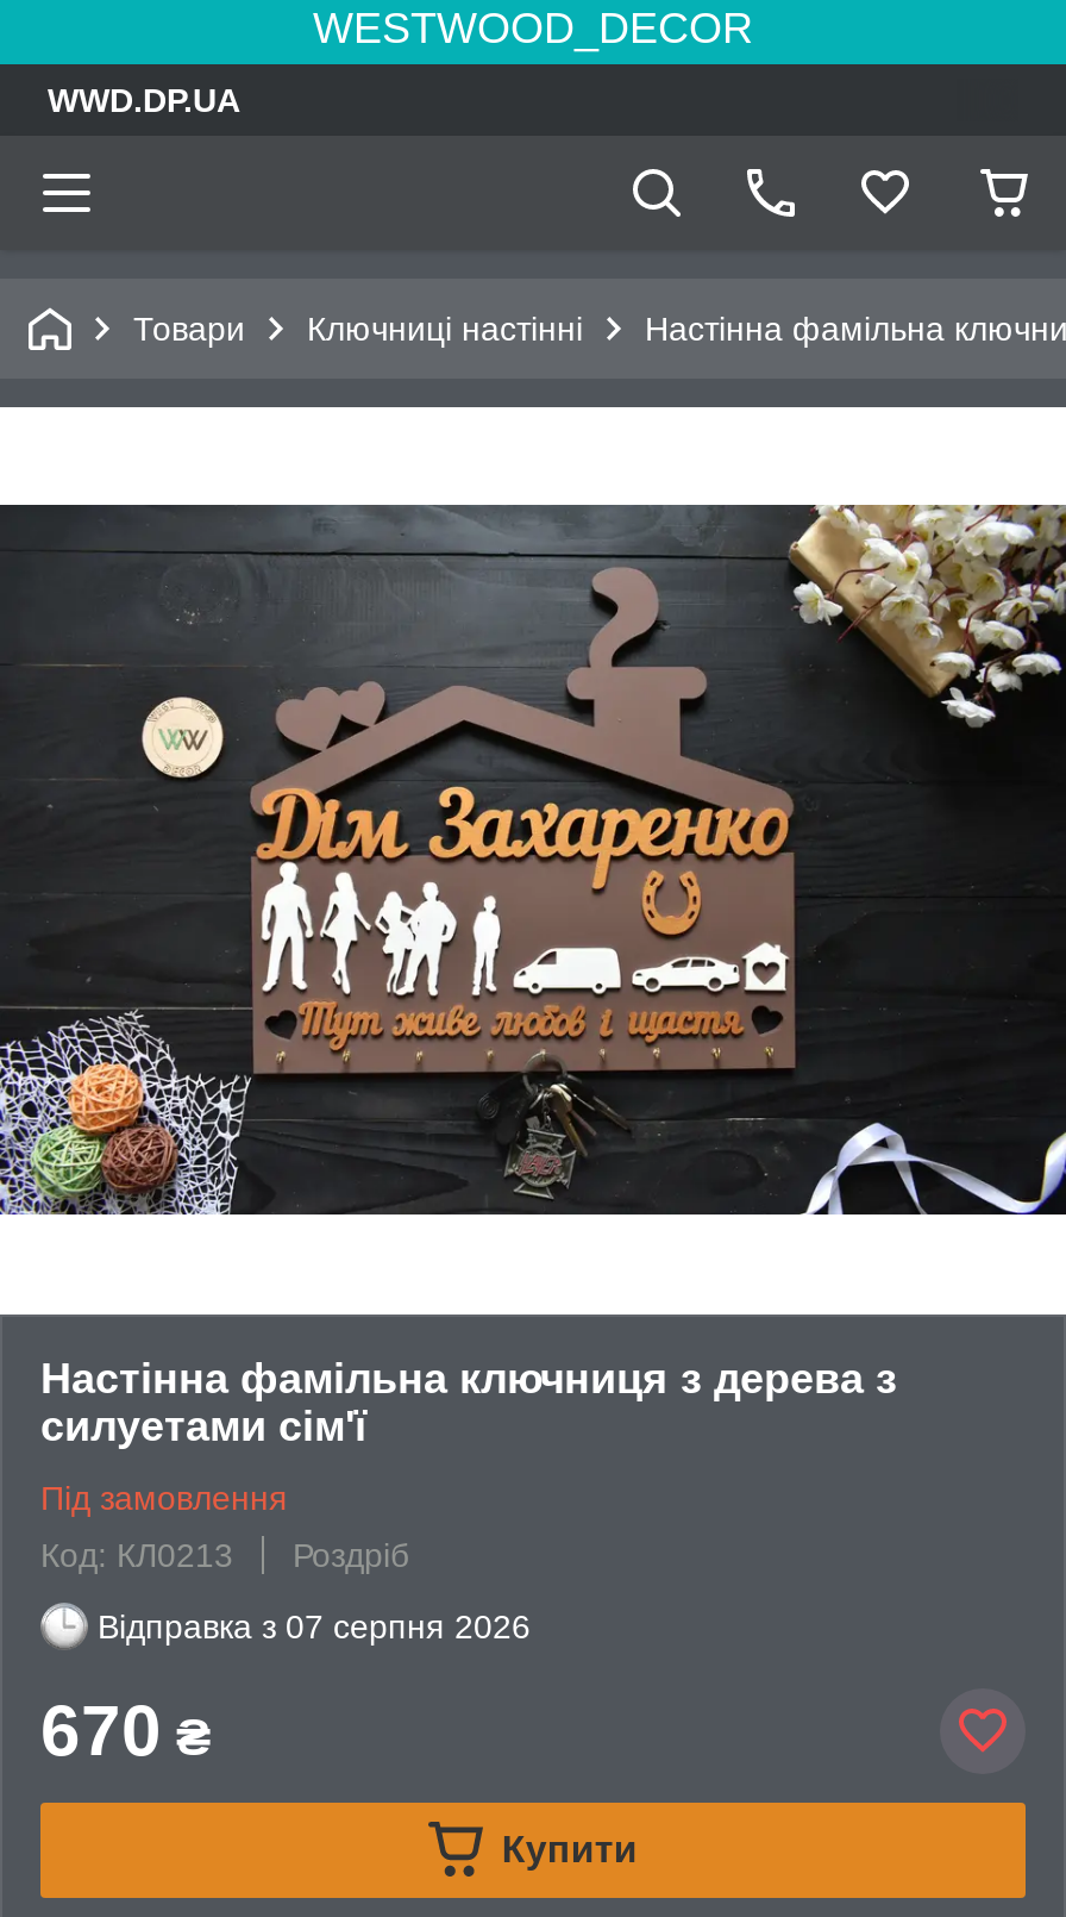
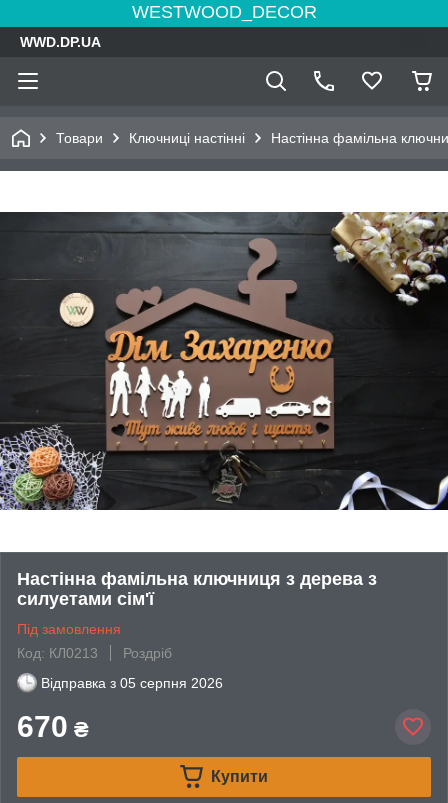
[98,1607,531,1645] Відправка з 07 серпня 2026 -> [41,675,223,691] Відправка з 05 серпня 2026

